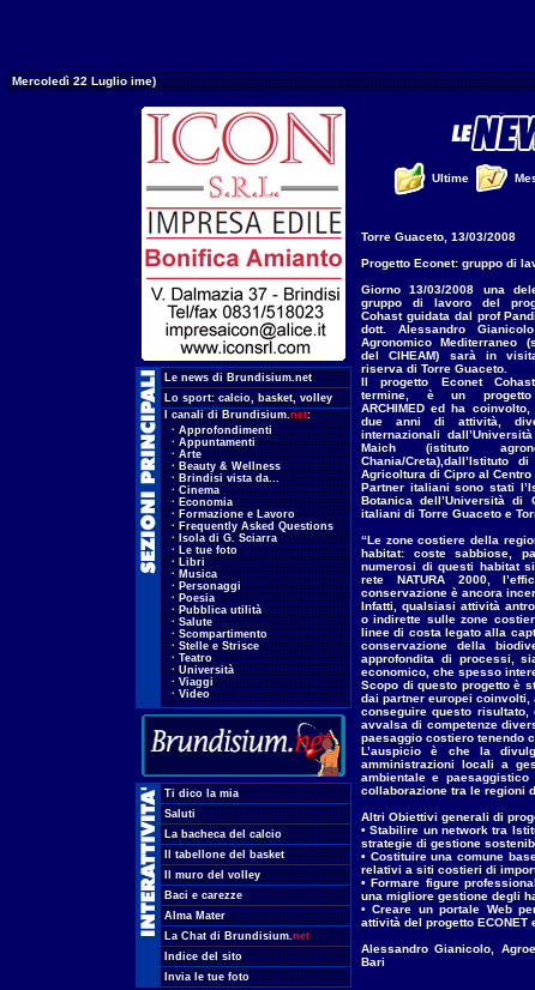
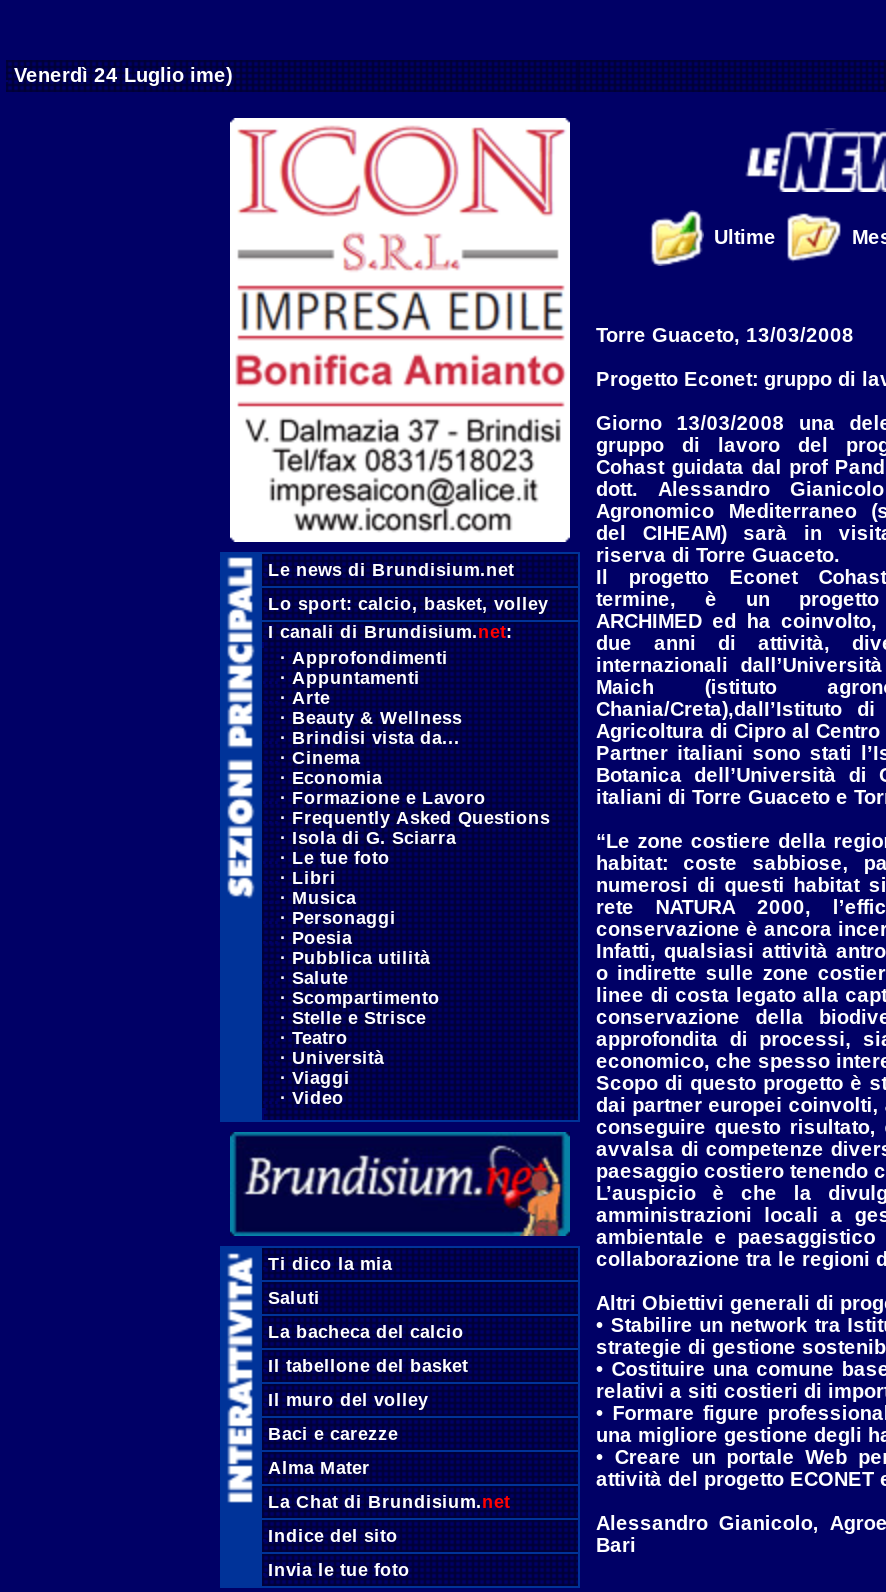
[12,74,156,87] Mercoledì 22 Luglio ime) -> [14,64,232,86] Venerdì 24 Luglio ime)

